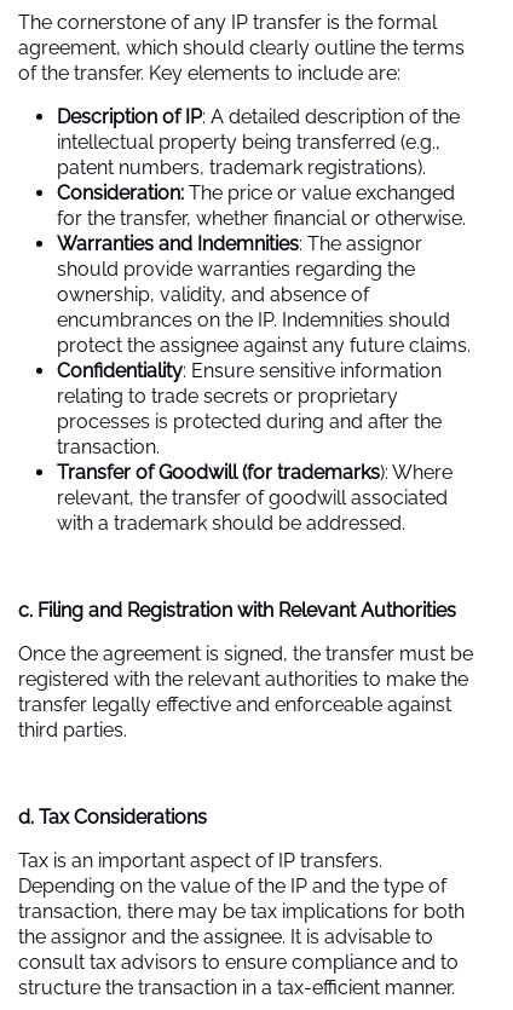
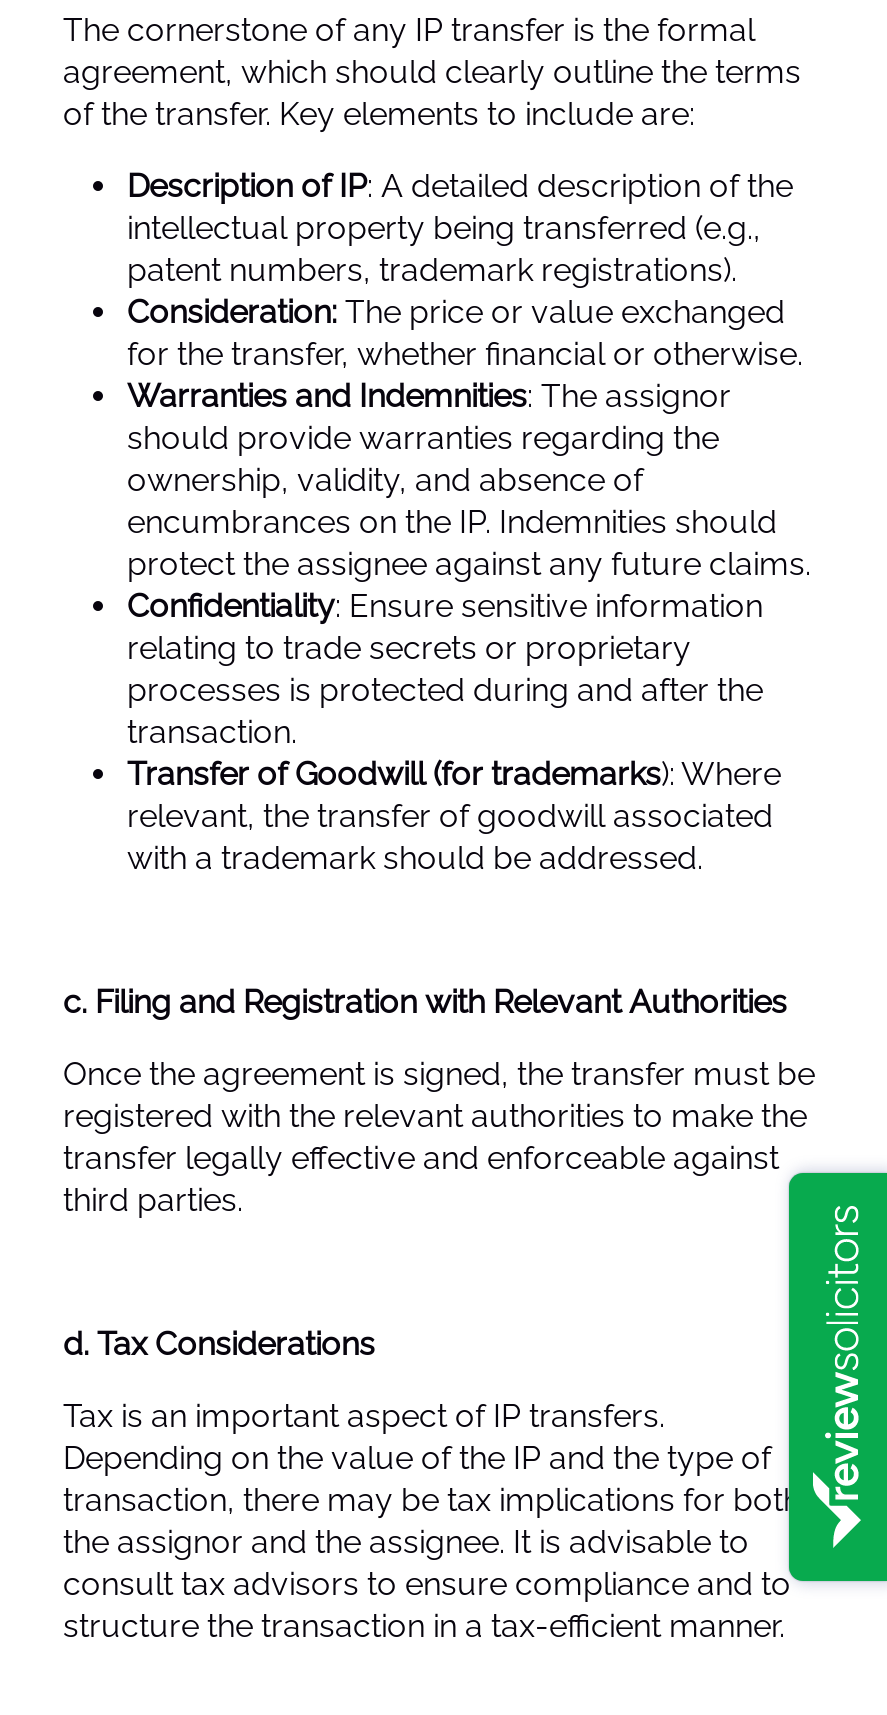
none -> [787,1169,881,1585] [image]

